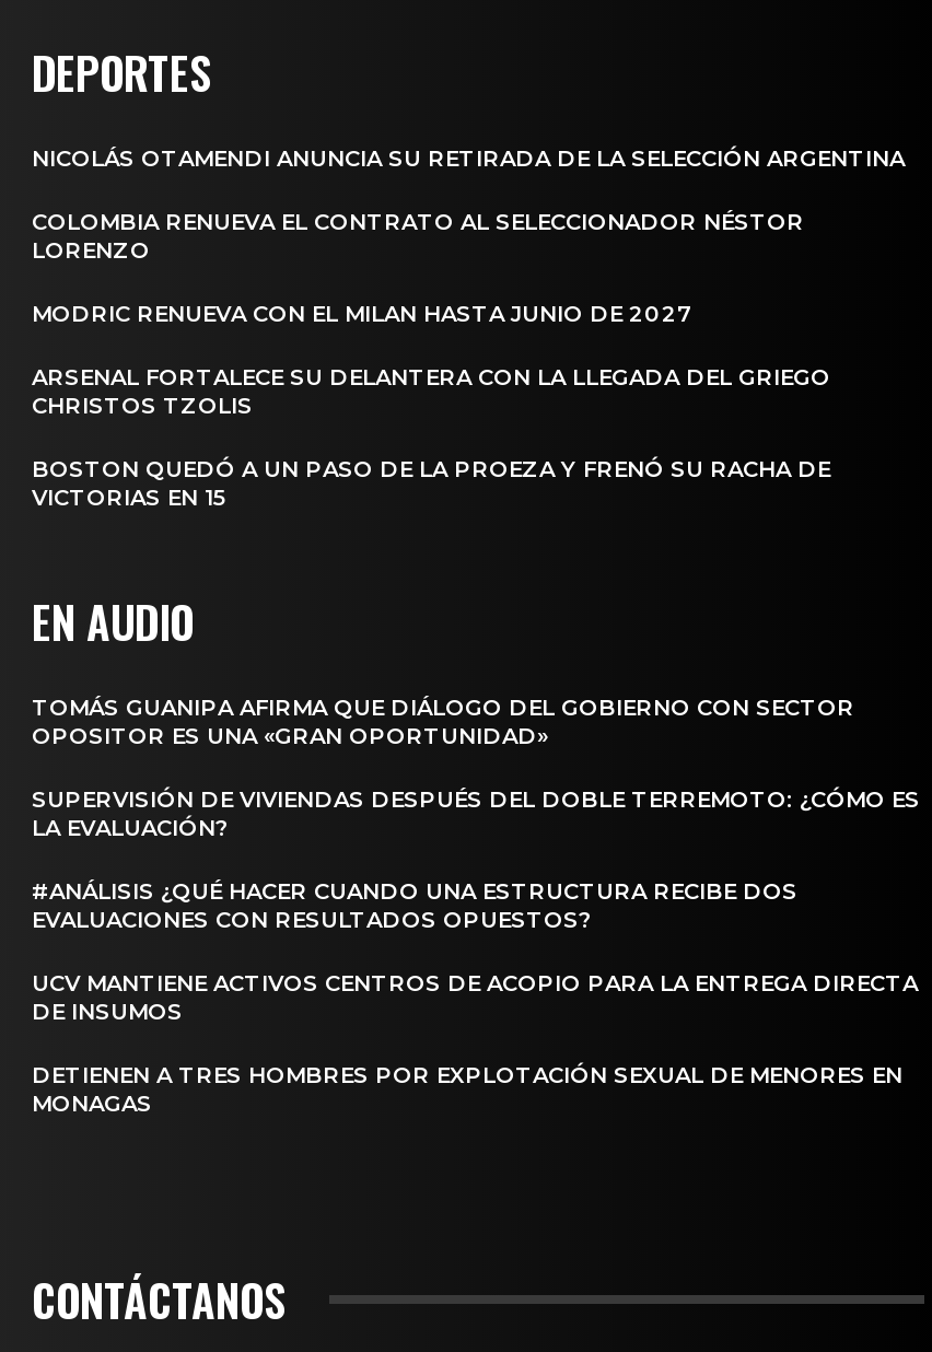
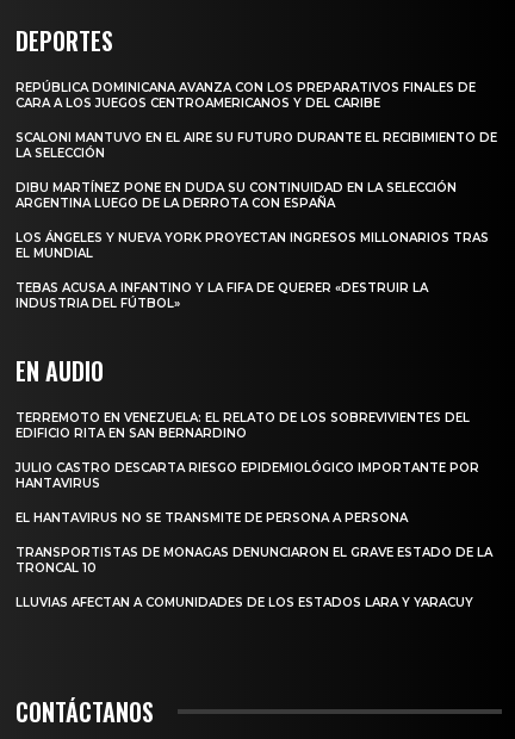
[32,145,905,173] NICOLÁS OTAMENDI ANUNCIA SU RETIRADA DE LA SELECCIÓN ARGENTINA -> [15,80,476,111] REPÚBLICA DOMINICANA AVANZA CON LOS PREPARATIVOS FINALES DE | CARA A LOS JUEGOS CENTROAMERICANOS Y DEL CARIBE
[32,208,804,265] COLOMBIA RENUEVA EL CONTRATO AL SELECCIONADOR NÉSTOR | LORENZO -> [15,130,497,161] SCALONI MANTUVO EN EL AIRE SU FUTURO DURANTE EL RECIBIMIENTO DE | LA SELECCIÓN
[32,300,692,329] MODRIC RENUEVA CON EL MILAN HASTA JUNIO DE 2027 -> [15,180,457,211] DIBU MARTÍNEZ PONE EN DUDA SU CONTINUIDAD EN LA SELECCIÓN | ARGENTINA LUEGO DE LA DERROTA CON ESPAÑA
[32,364,830,421] ARSENAL FORTALECE SU DELANTERA CON LA LLEGADA DEL GRIEGO | CHRISTOS TZOLIS -> [15,230,489,261] LOS ÁNGELES Y NUEVA YORK PROYECTAN INGRESOS MILLONARIOS TRAS | EL MUNDIAL
[32,456,830,513] BOSTON QUEDÓ A UN PASO DE LA PROEZA Y FRENÓ SU RACHA DE | VICTORIAS EN 15 -> [15,280,428,311] TEBAS ACUSA A INFANTINO Y LA FIFA DE QUERER «DESTRUIR LA | INDUSTRIA DEL FÚTBOL»
moved [32,589,194,655] -> [15,353,104,388]: EN AUDIO
[32,694,854,751] TOMÁS GUANIPA AFIRMA QUE DIÁLOGO DEL GOBIERNO CON SECTOR | OPOSITOR ES UNA «GRAN OPORTUNIDAD» -> [15,410,470,441] TERREMOTO EN VENEZUELA: EL RELATO DE LOS SOBREVIVIENTES DEL | EDIFICIO RITA EN SAN BERNARDINO
[32,786,920,843] SUPERVISIÓN DE VIVIENDAS DESPUÉS DEL DOBLE TERREMOTO: ¿CÓMO ES | LA EVALUACIÓN? -> [15,460,479,491] JULIO CASTRO DESCARTA RIESGO EPIDEMIOLÓGICO IMPORTANTE POR | HANTAVIRUS
[32,878,797,935] #ANÁLISIS ¿QUÉ HACER CUANDO UNA ESTRUCTURA RECIBE DOS | EVALUACIONES CON RESULTADOS OPUESTOS? -> [15,510,408,525] EL HANTAVIRUS NO SE TRANSMITE DE PERSONA A PERSONA
[32,970,918,1027] UCV MANTIENE ACTIVOS CENTROS DE ACOPIO PARA LA ENTREGA DIRECTA | DE INSUMOS -> [15,544,492,575] TRANSPORTISTAS DE MONAGAS DENUNCIARON EL GRAVE ESTADO DE LA | TRONCAL 10
[32,1062,902,1119] DETIENEN A TRES HOMBRES POR EXPLOTACIÓN SEXUAL DE MENORES EN | MONAGAS -> [15,595,473,610] LLUVIAS AFECTAN A COMUNIDADES DE LOS ESTADOS LARA Y YARACUY

